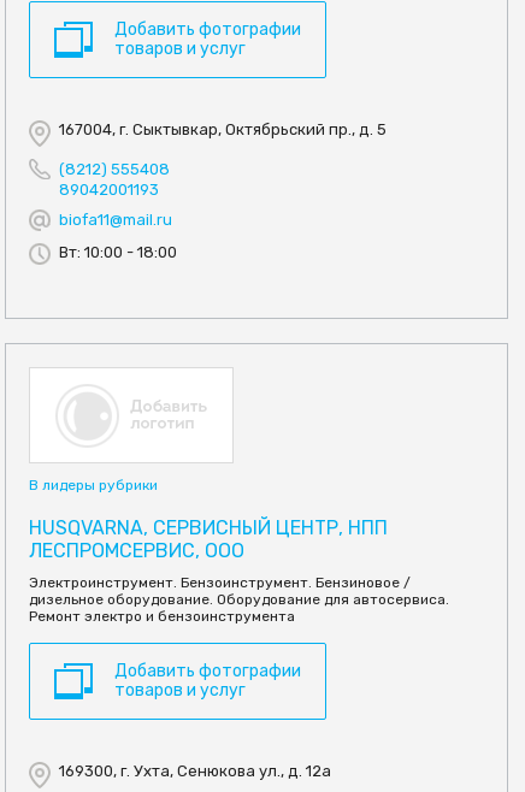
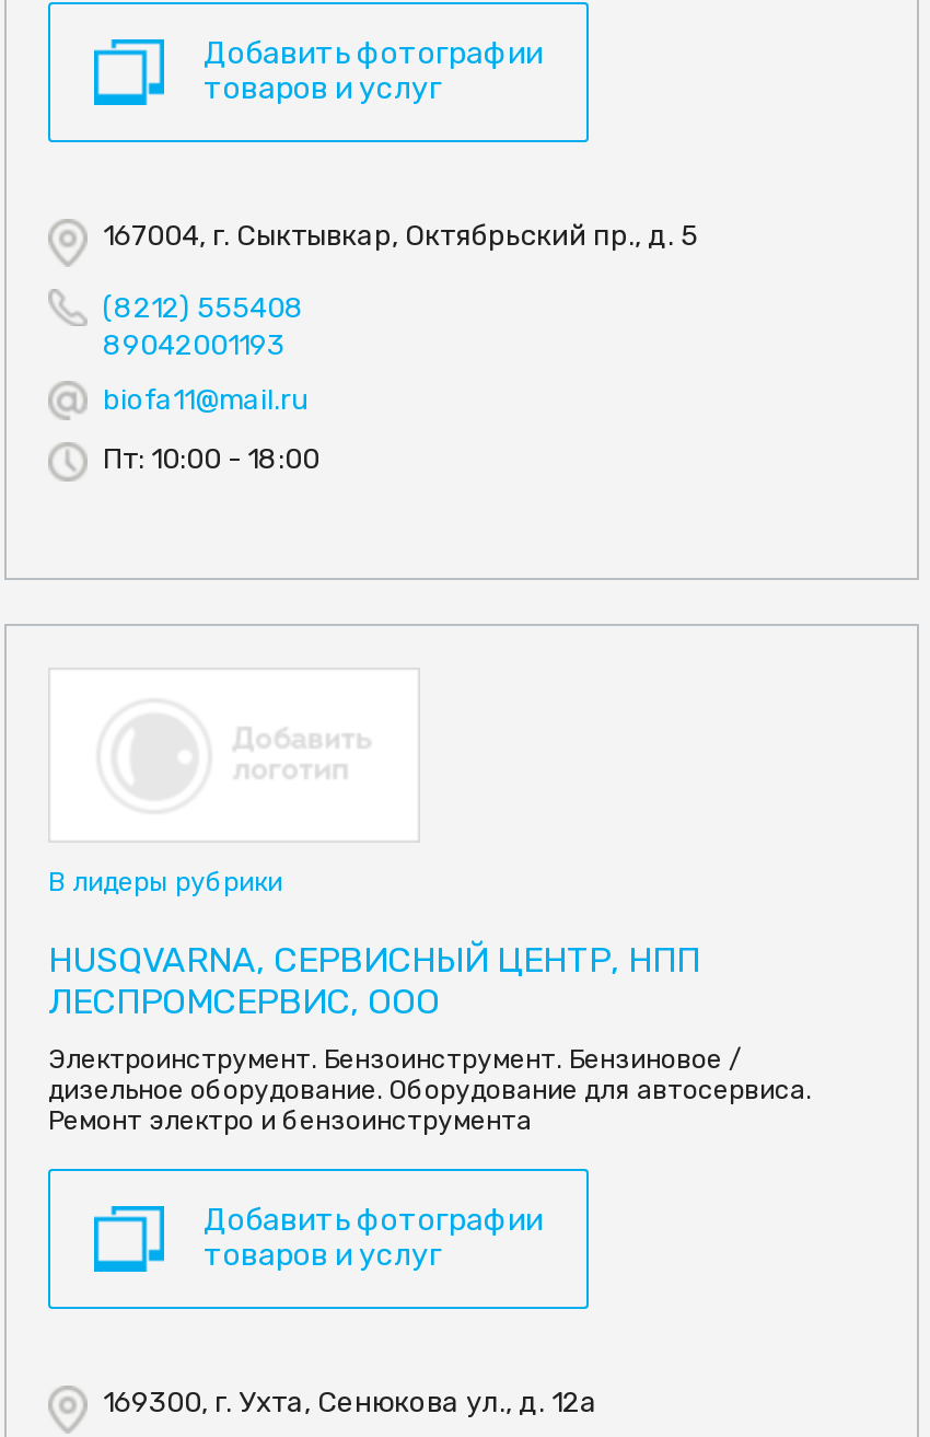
[59,244,177,262] Вт: 10:00 - 18:00 -> [103,443,319,476] Пт: 10:00 - 18:00

